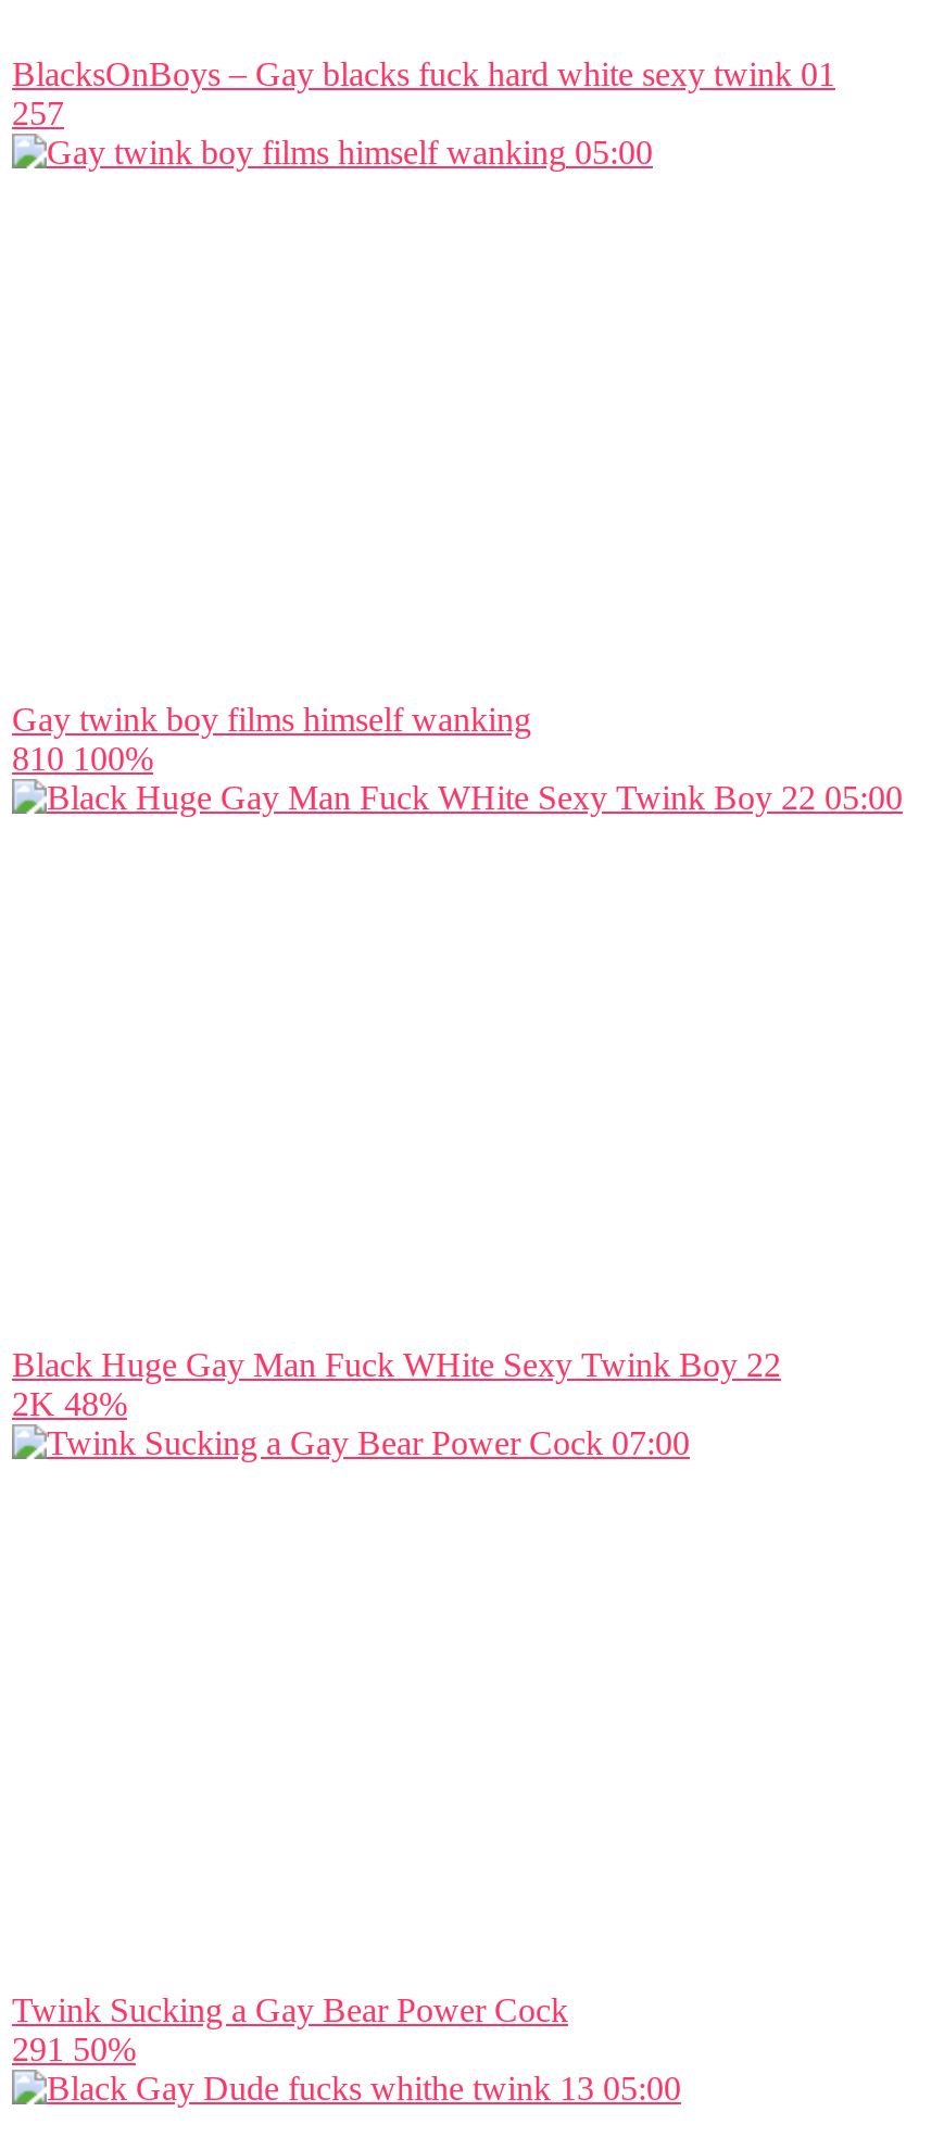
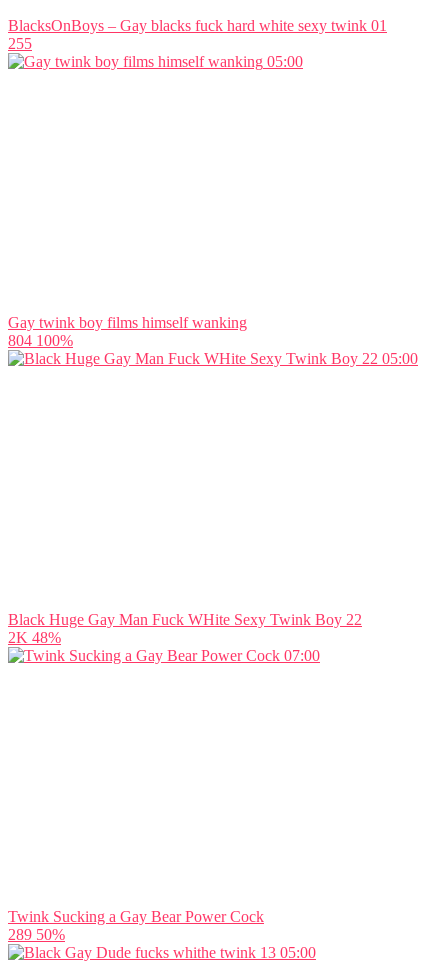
[12,94,64,131] 257 -> [8,35,32,52] 255
[12,739,153,776] 810 100% -> [8,332,73,349] 804 100%
[12,2030,136,2067] 291 50% -> [8,926,65,943] 289 50%

